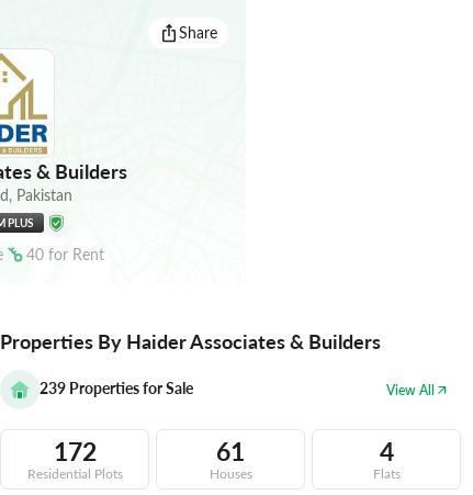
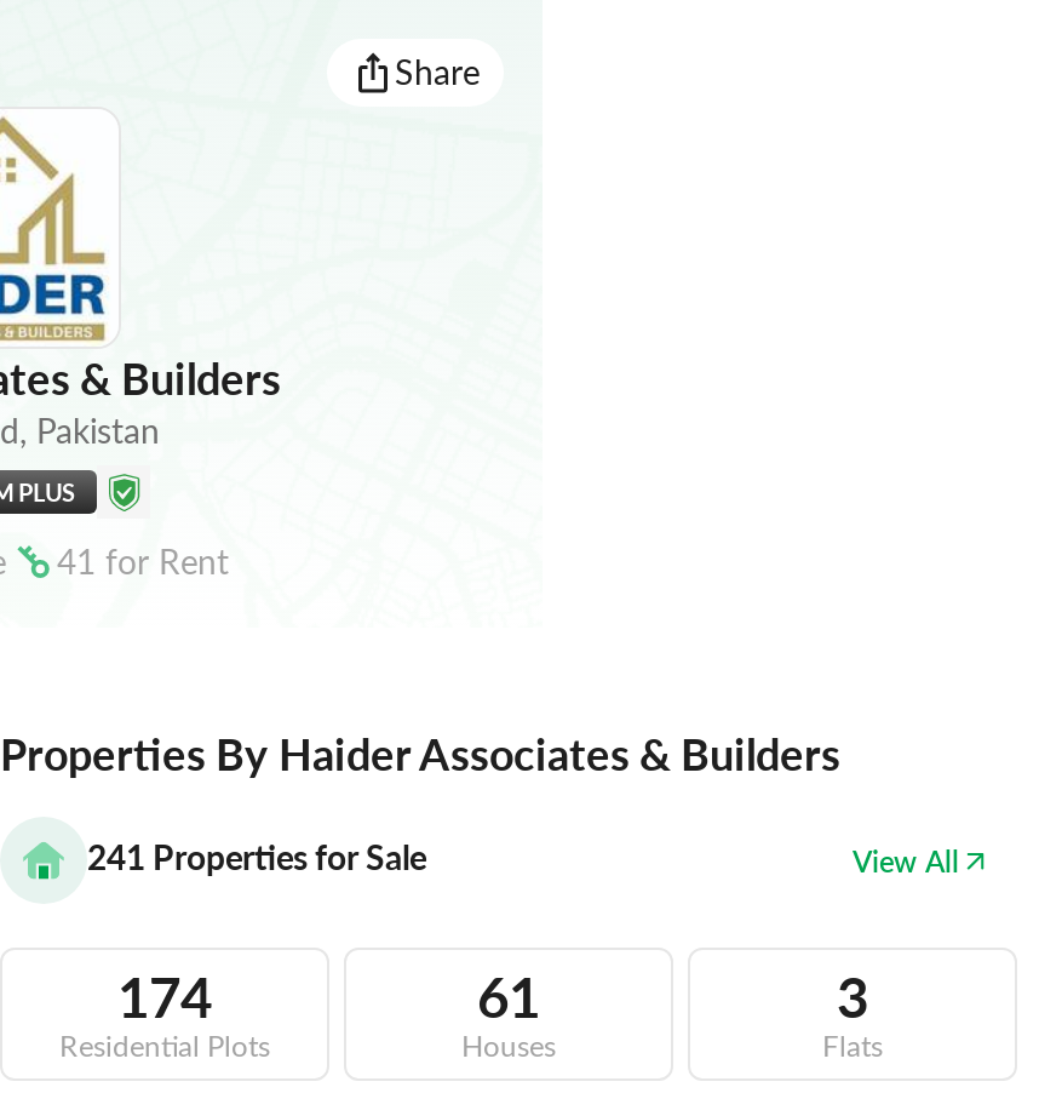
[26,243,104,264] 40 for Rent -> [57,537,229,583] 41 for Rent
[40,377,193,398] 239 Properties for Sale -> [87,833,426,879] 241 Properties for Sale
[53,433,96,467] 172 -> [117,957,212,1032] 174
[379,433,393,467] 4 -> [837,957,868,1032] 3

